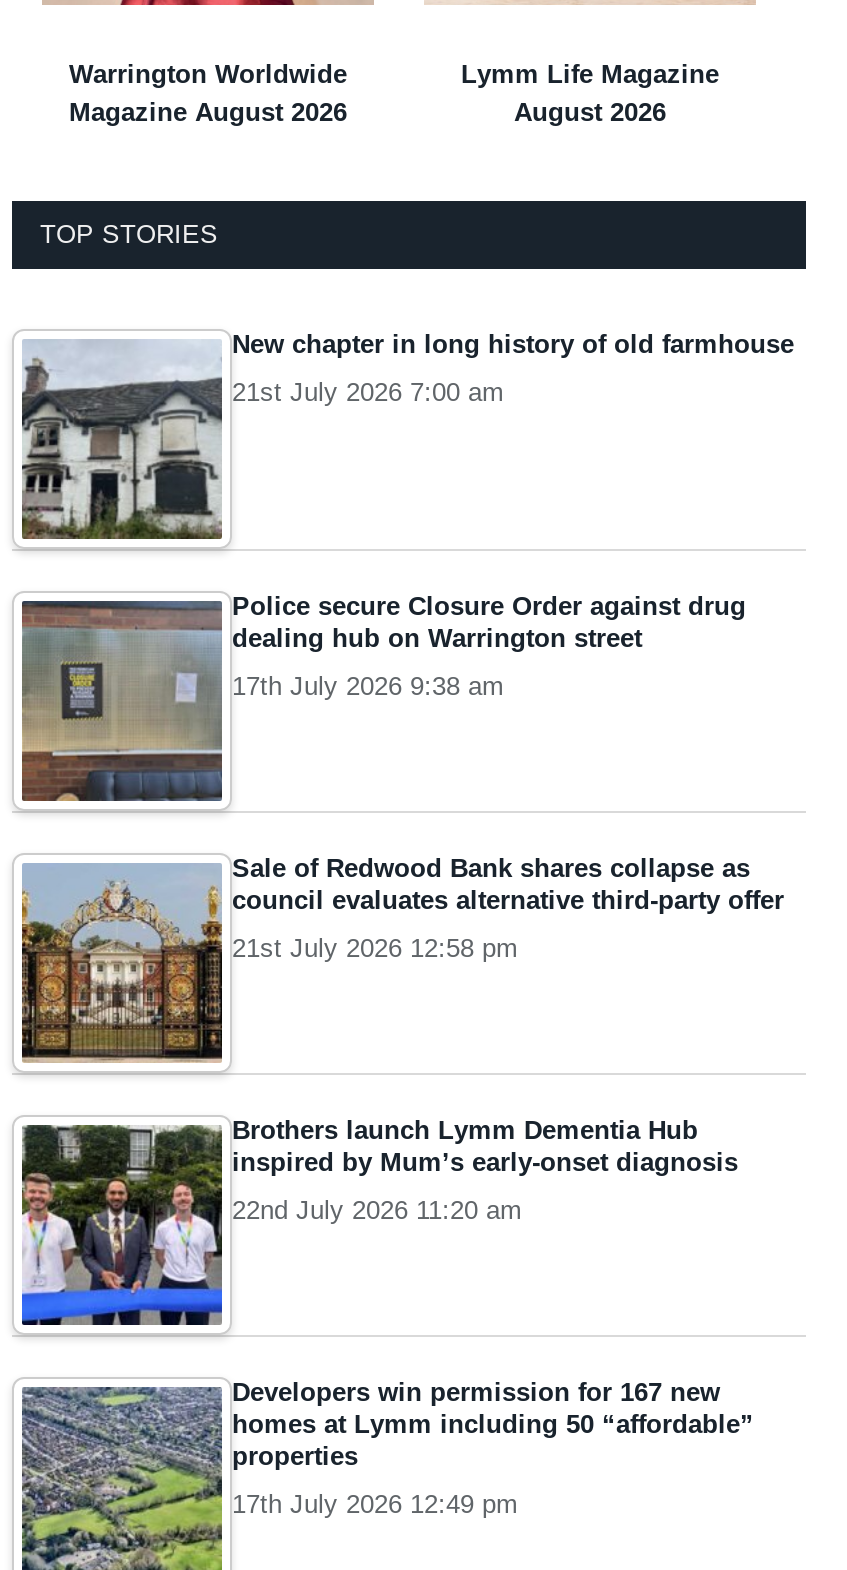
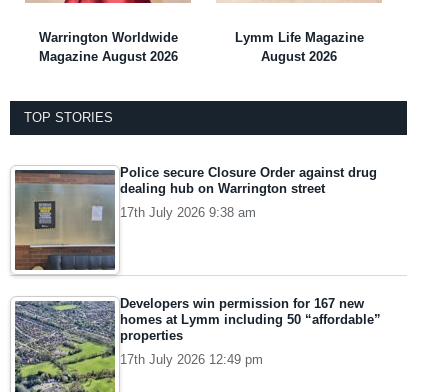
[22,329,794,540] [image] | New chapter in long history of old farmhouse | 21st July 2026 7:00 am -> none
[20,853,784,1076] [image] | Sale of Redwood Bank shares collapse as | council evaluates alternative third-party offer | 21st July 2026 12:58 pm -> none
[20,1115,738,1326] [image] | Brothers launch Lymm Dementia Hub | inspired by Mum’s early-onset diagnosis | 22nd July 2026 11:20 am -> none

